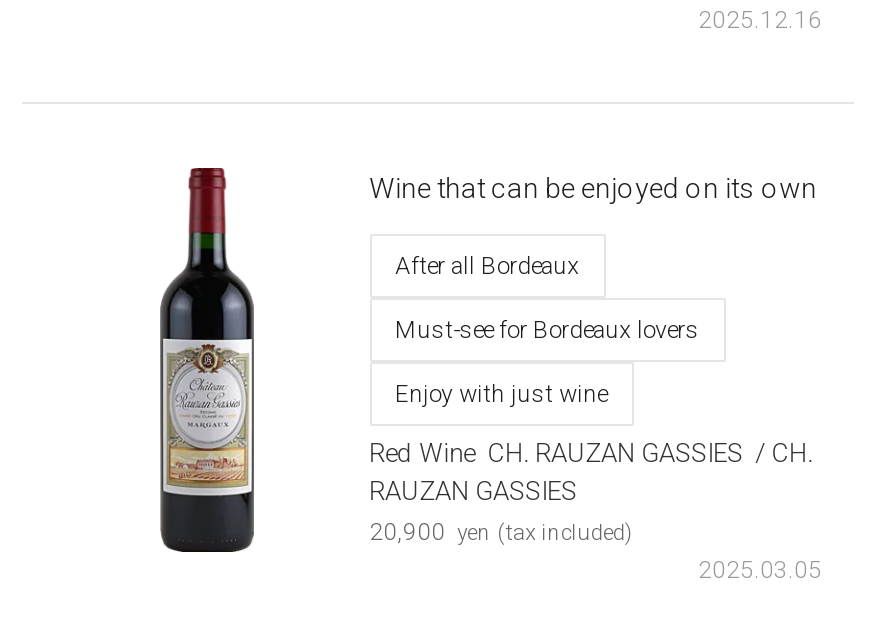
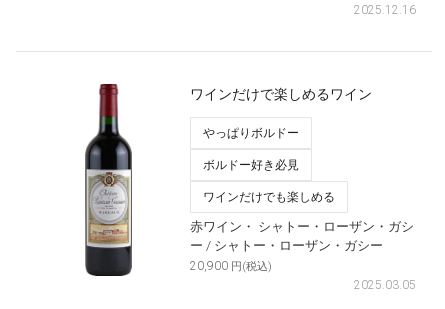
[369,172,817,204] Wine that can be enjoyed on its own -> [190,86,372,102] ワインだけで楽しめるワイン
[395,252,579,280] After all Bordeaux -> [203,126,299,140] やっぱりボルドー
[395,316,699,344] Must-see for Bordeaux lovers -> [203,158,299,172] ボルドー好き必見
[395,380,607,408] Enjoy with just wine -> [203,190,335,204] ワインだけでも楽しめる
[369,438,813,546] Red Wine CH. RAUZAN GASSIES / CH. | RAUZAN GASSIES | 20,900 yen (tax included) -> [190,219,414,273] 赤ワイン・ シャトー・ローザン・ガシ | ー / シャトー・ローザン・ガシー | 20,900 円(税込)

